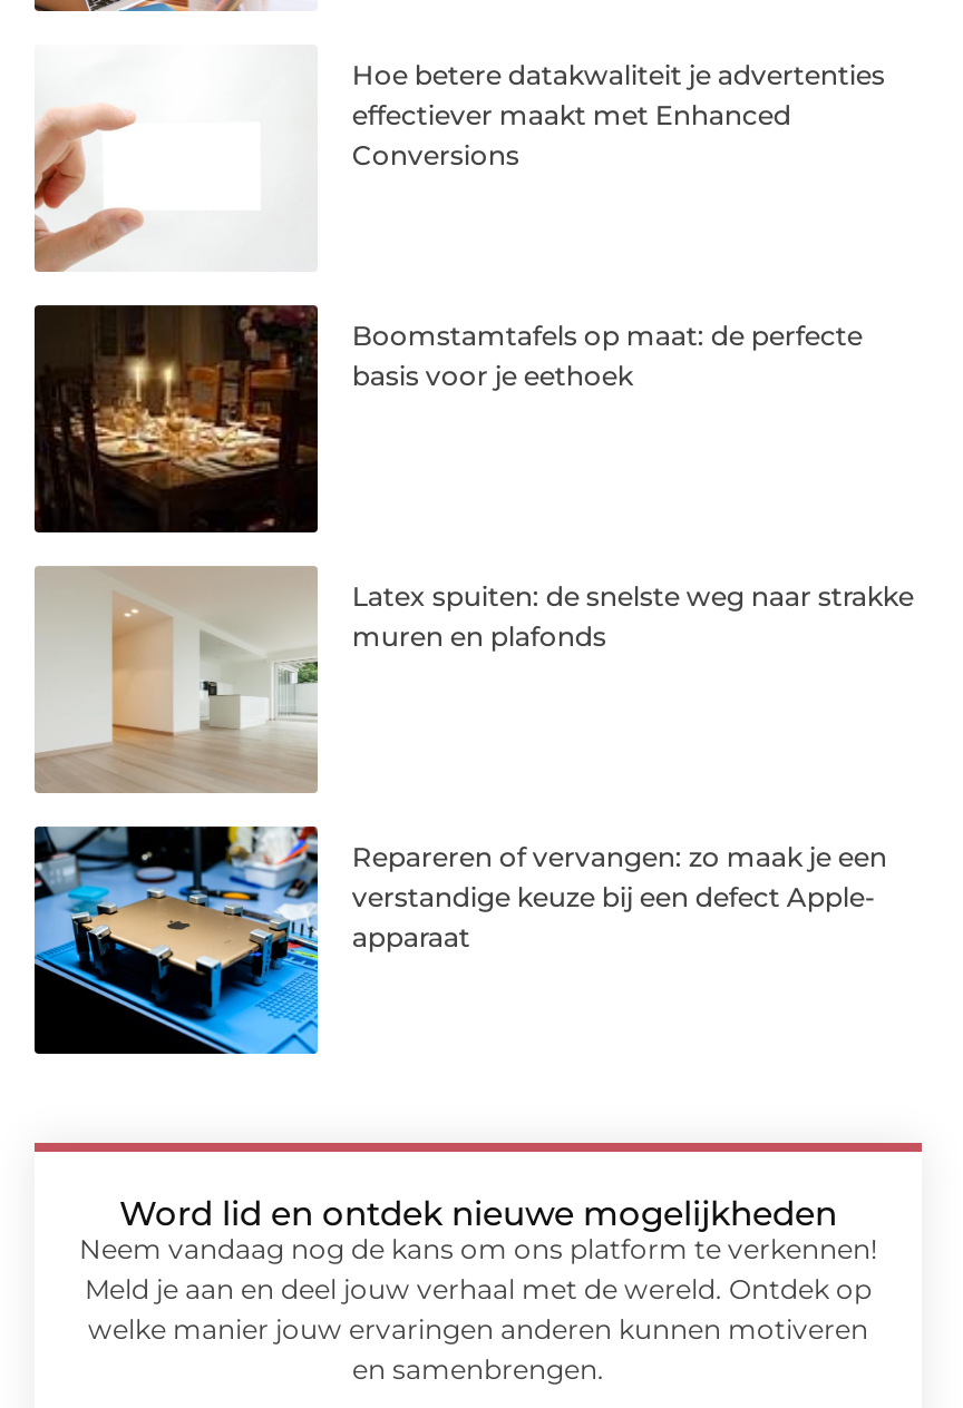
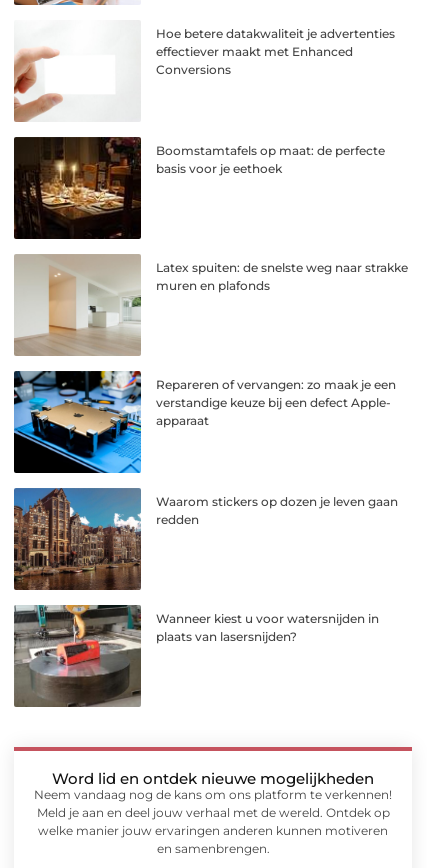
none -> [13,487,398,590] [image] | Waarom stickers op dozen je leven gaan | redden
none -> [13,604,379,708] [image] | Wanneer kiest u voor watersnijden in | plaats van lasersnijden?

